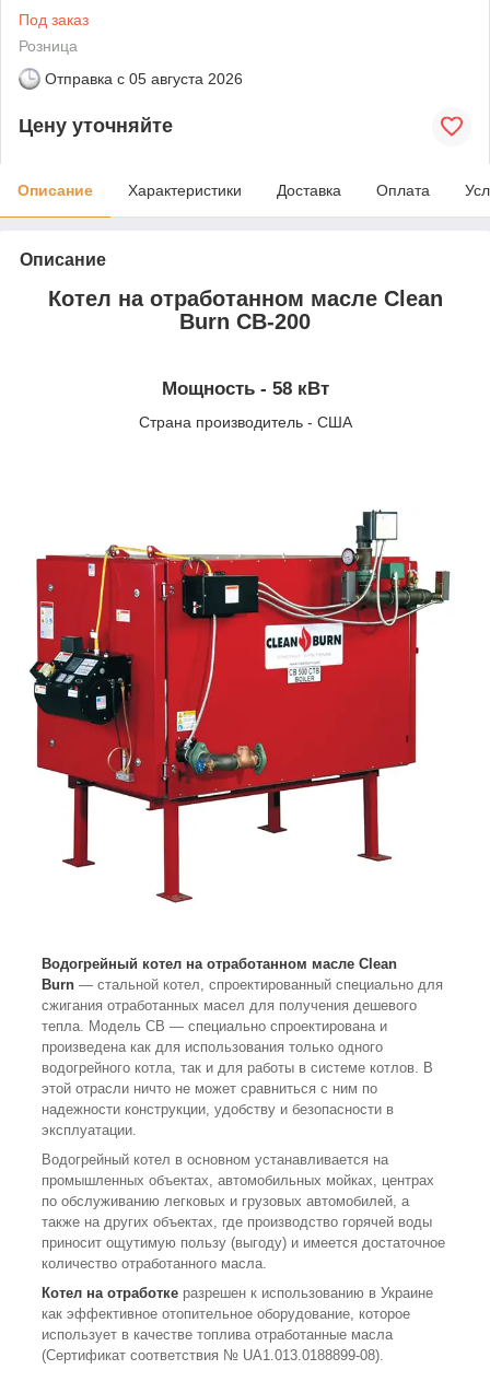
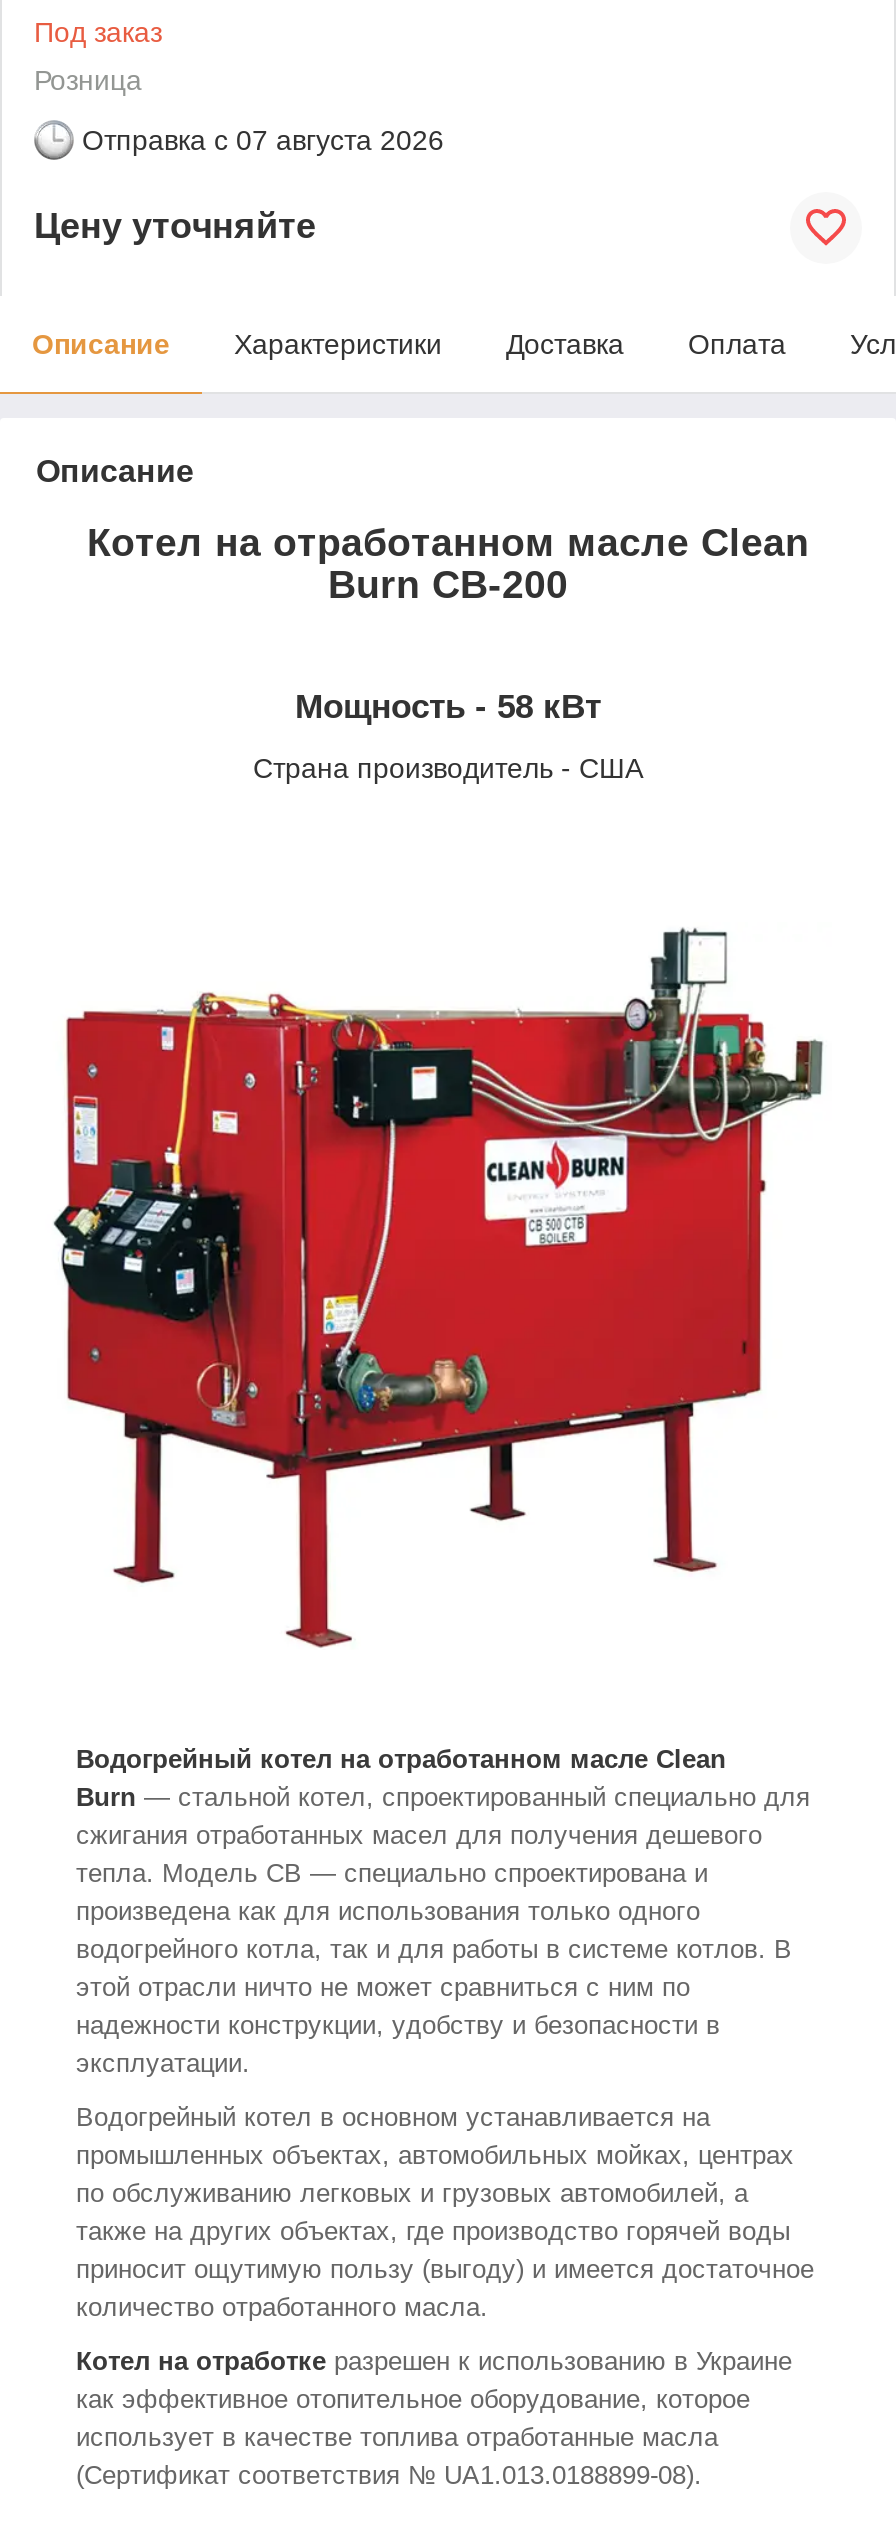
[45,70,243,87] Отправка с 05 августа 2026 -> [82,124,444,156] Отправка с 07 августа 2026

